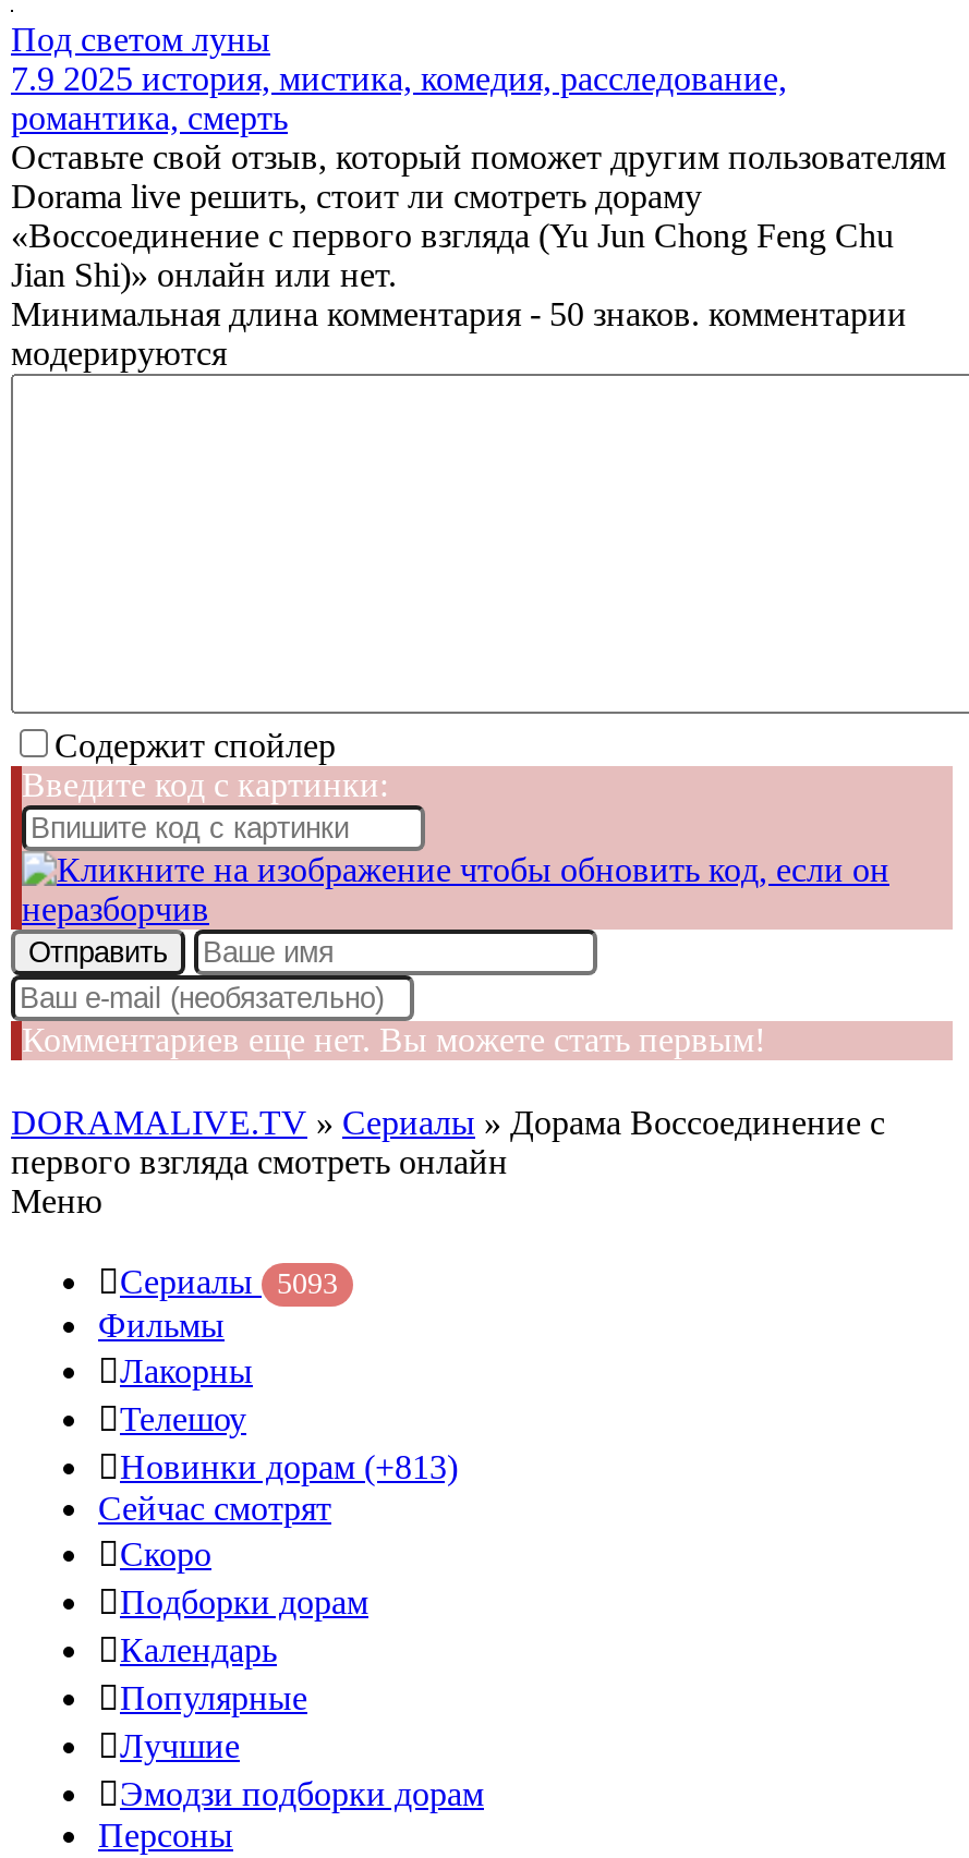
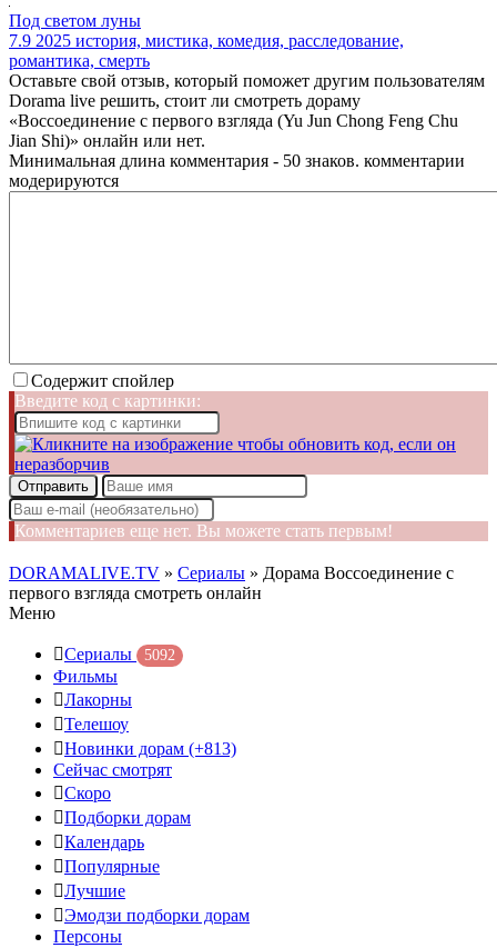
[120,1262,338,1300] Сериалы 5093 -> [64,644,175,663] Сериалы 5092

